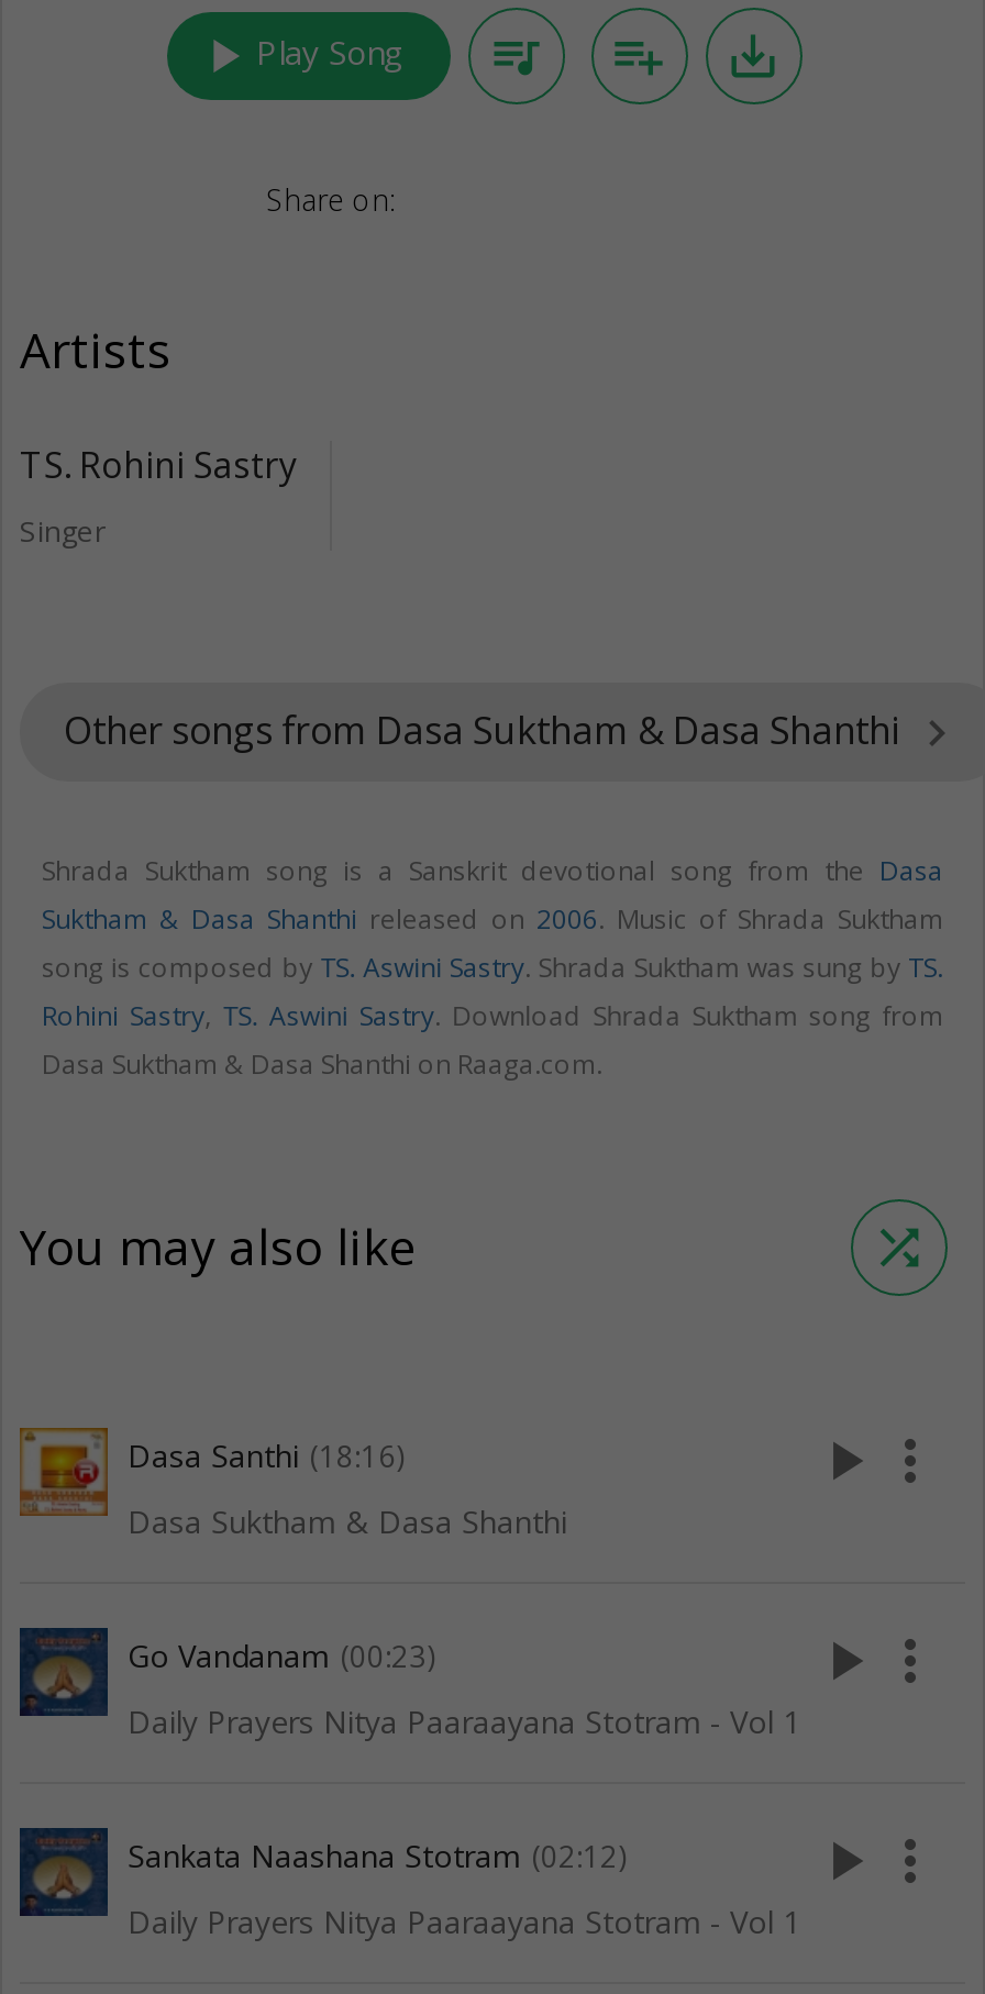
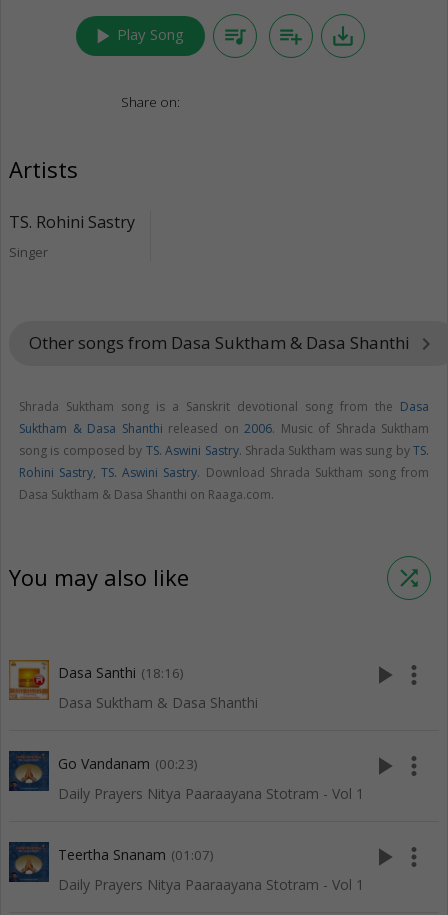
[128,1836,627,1877] Sankata Naashana Stotram (02:12) -> [58,845,214,864] Teertha Snanam (01:07)

